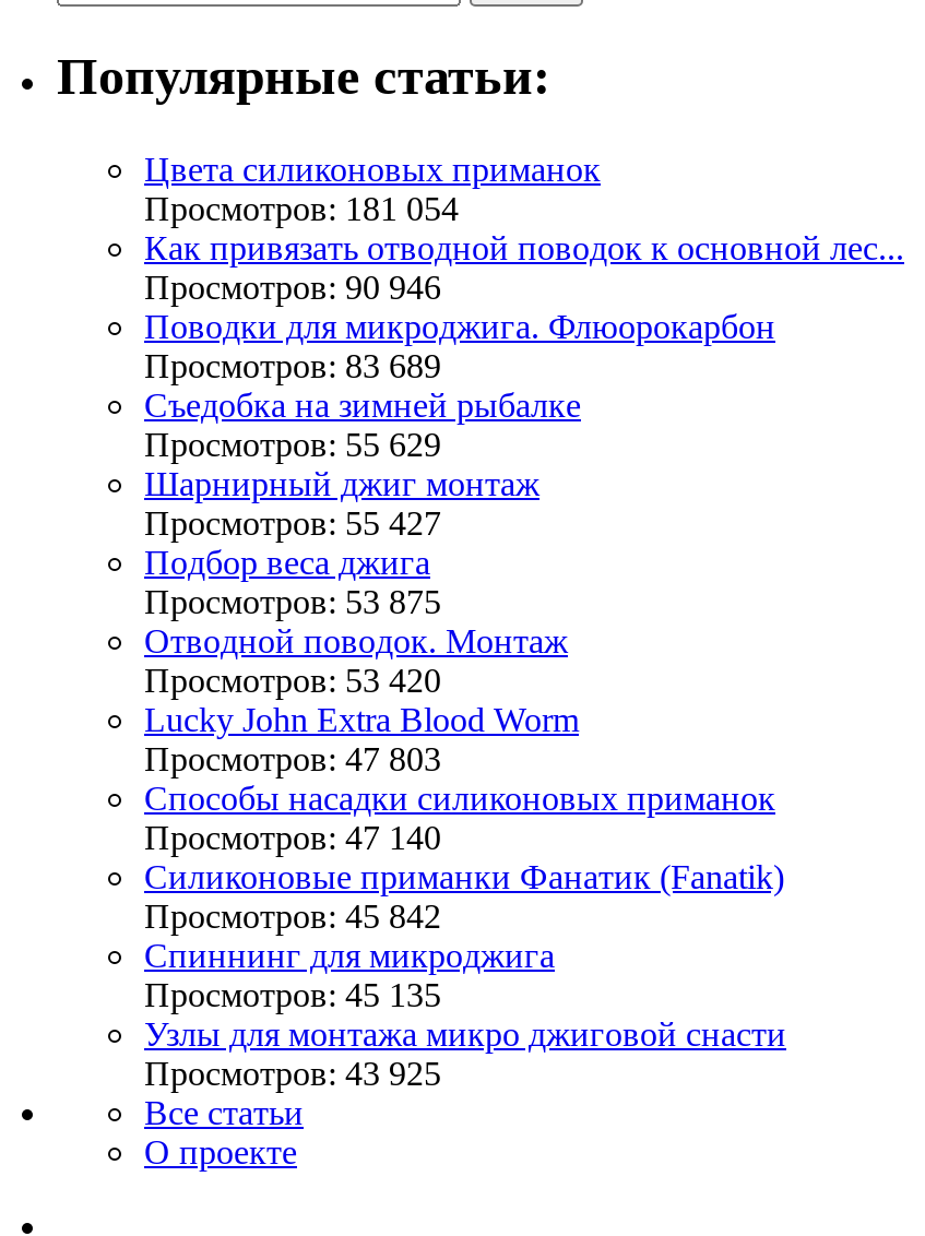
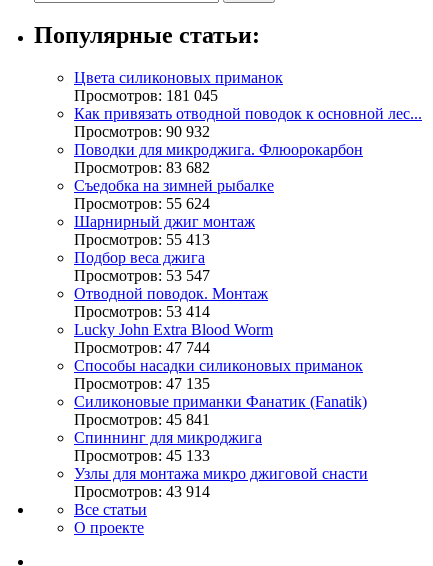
[144,191,459,228] Просмотров: 181 054 -> [74,87,218,104] Просмотров: 181 045
[144,269,441,306] Просмотров: 90 946 -> [74,123,210,140] Просмотров: 90 932
[144,348,441,385] Просмотров: 83 689 -> [74,159,210,176] Просмотров: 83 682
[144,426,441,464] Просмотров: 55 629 -> [74,195,210,212] Просмотров: 55 624
[144,505,441,542] Просмотров: 55 427 -> [74,231,210,248] Просмотров: 55 413
[144,584,441,621] Просмотров: 53 875 -> [74,267,210,284] Просмотров: 53 547
[144,662,441,699] Просмотров: 53 420 -> [74,303,210,320] Просмотров: 53 414
[144,741,441,778] Просмотров: 47 803 -> [74,339,210,356] Просмотров: 47 744
[144,820,441,857] Просмотров: 47 140 -> [74,375,210,392] Просмотров: 47 135
[144,898,441,935] Просмотров: 45 842 -> [74,411,210,428] Просмотров: 45 841
[144,977,441,1014] Просмотров: 45 135 -> [74,447,210,464] Просмотров: 45 133
[144,1055,441,1093] Просмотров: 43 925 -> [74,483,210,500] Просмотров: 43 914

